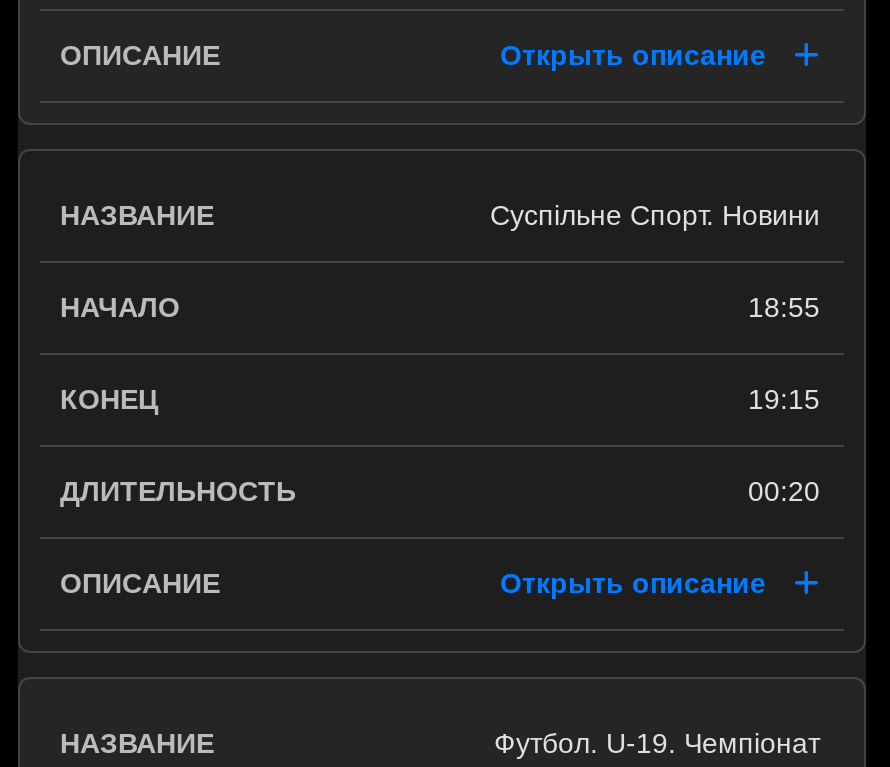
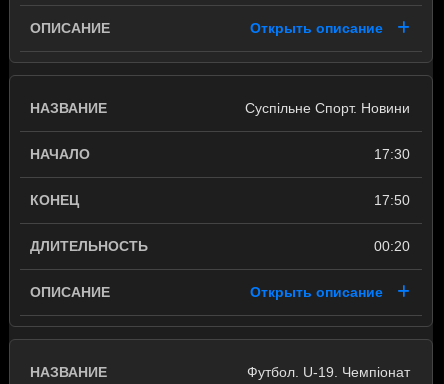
[748,291,820,323] 18:55 -> [374,146,410,162] 17:30
[748,383,820,415] 19:15 -> [374,192,410,208] 17:50

